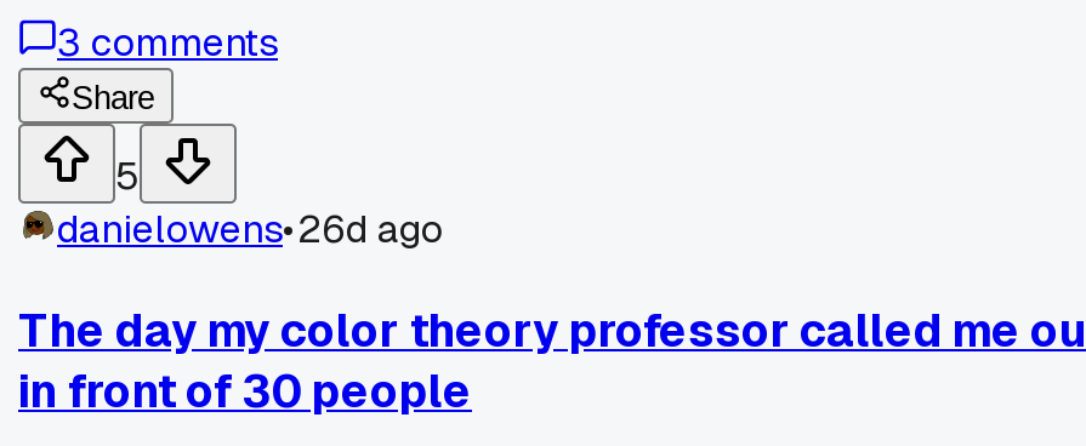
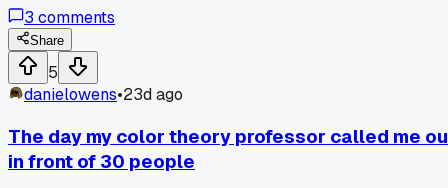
[57,204,443,255] danielowens•26d ago -> [24,84,183,105] danielowens•23d ago

